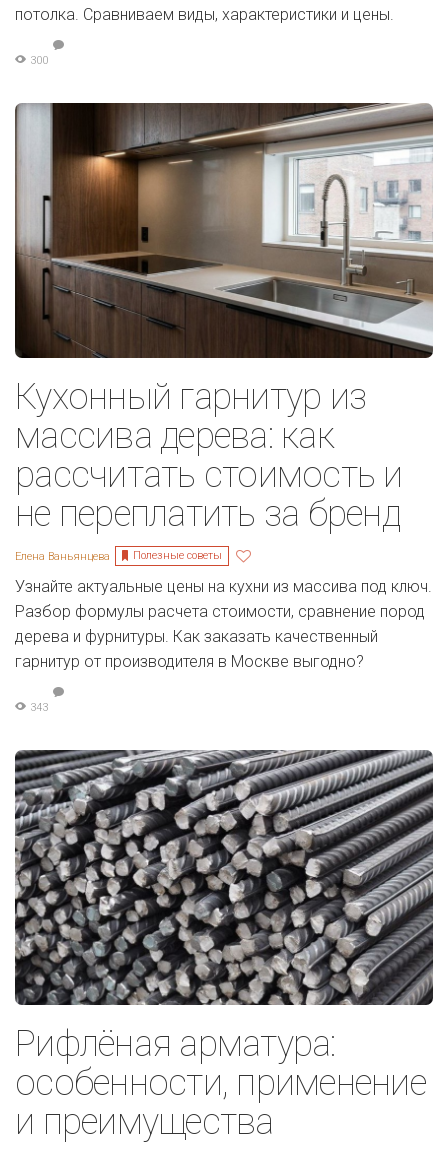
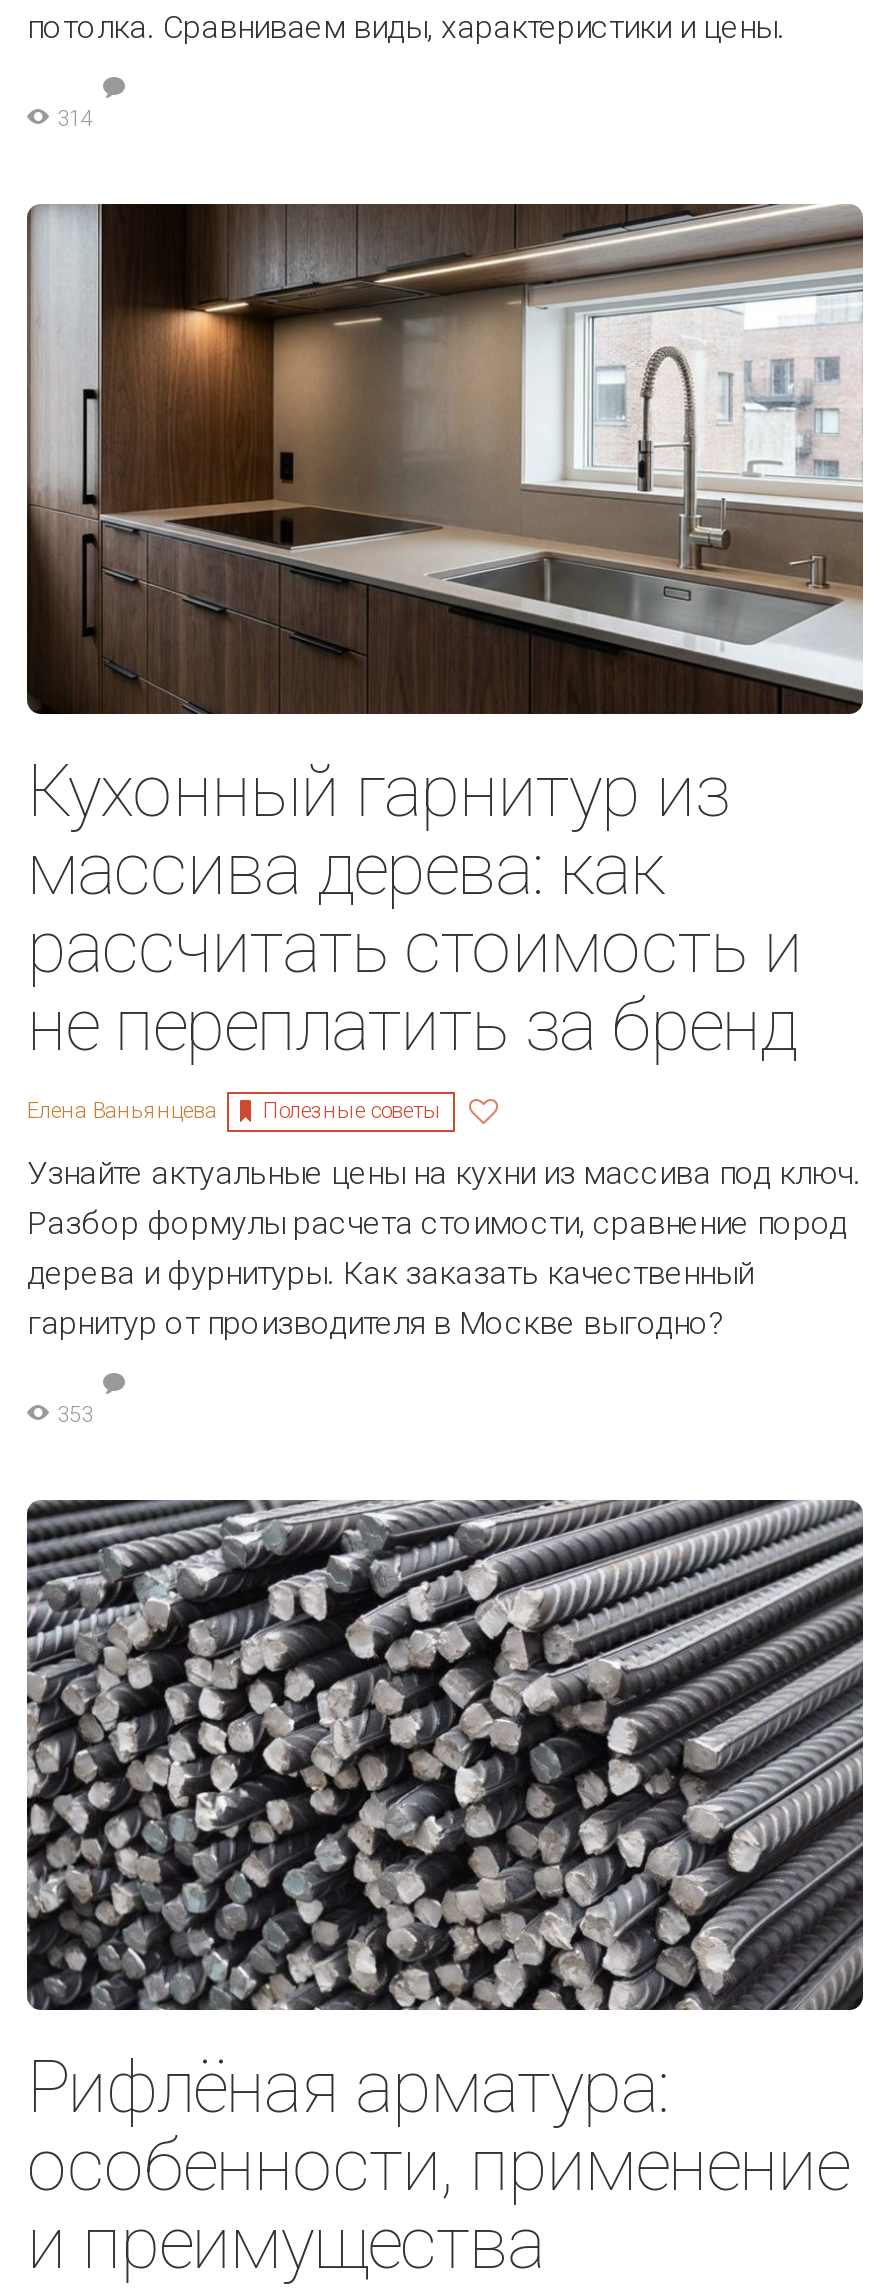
[30,54,48,67] 300 -> [57,107,93,133] 314
[30,701,48,714] 343 -> [57,1402,93,1428] 353

